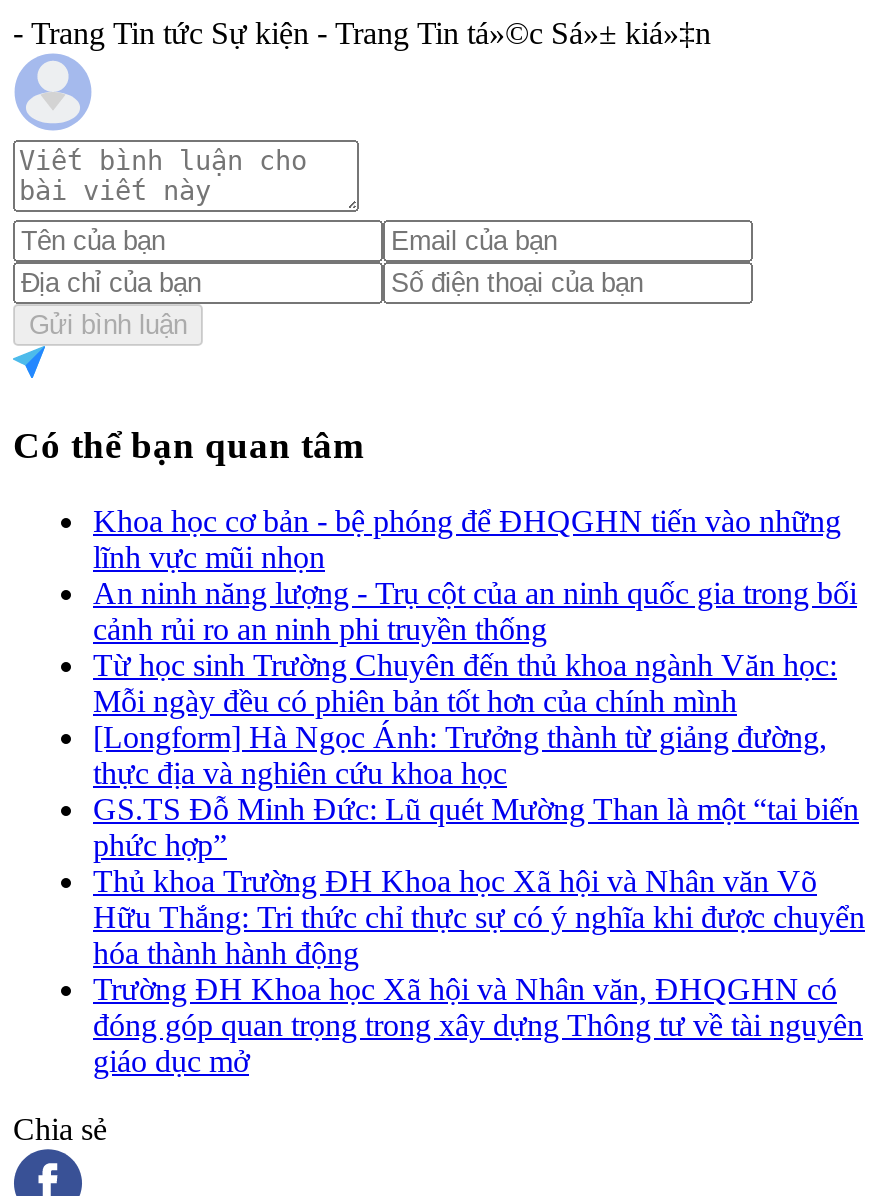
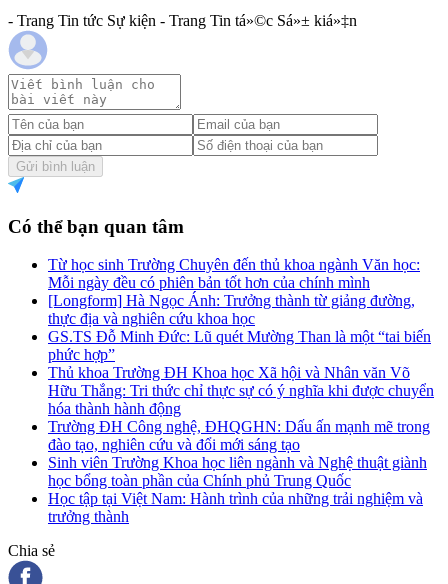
[93,505,857,647] Khoa học cơ bản - bệ phóng để ĐHQGHN tiến vào những | lĩnh vực mũi nhọn | An ninh năng lượng - Trụ cột của an ninh quốc gia trong bối | cảnh rủi ro an ninh phi truyền thống -> none
moved [93,649,865,971] -> [48,256,434,417]: Từ học sinh Trường Chuyên đến thủ khoa ngành Văn học: | Mỗi ngày đều có phiên bản tốt hơn của chính mình | [Longform] Hà Ngọc Ánh: Trưởng thành từ giảng đường, | ... | Hữu Thắng: Tri thức chỉ thực sự có ý nghĩa khi được chuyển | hóa thành hành động
[93,973,863,1079] Trường ĐH Khoa học Xã hội và Nhân văn, ĐHQGHN có | đóng góp quan trọng trong xây dựng Thông tư về tài nguyên | giáo dục mở -> [48,418,430,525] Trường ĐH Công nghệ, ĐHQGHN: Dấu ấn mạnh mẽ trong | đào tạo, nghiên cứu và đổi mới sáng tạo | Sinh viên Trường Khoa học liên ngành và Nghệ thuật giành | học bổng toàn phần của Chính phủ Trung Quốc | Học tập tại Việt Nam: Hành trình của những trải nghiệm và | trưởng thành

